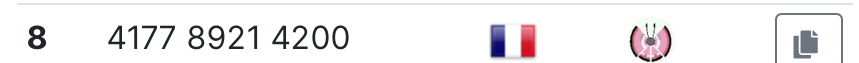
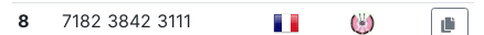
[27,17,351,57] 8 4177 8921 4200 -> [17,10,191,32] 8 7182 3842 3111

